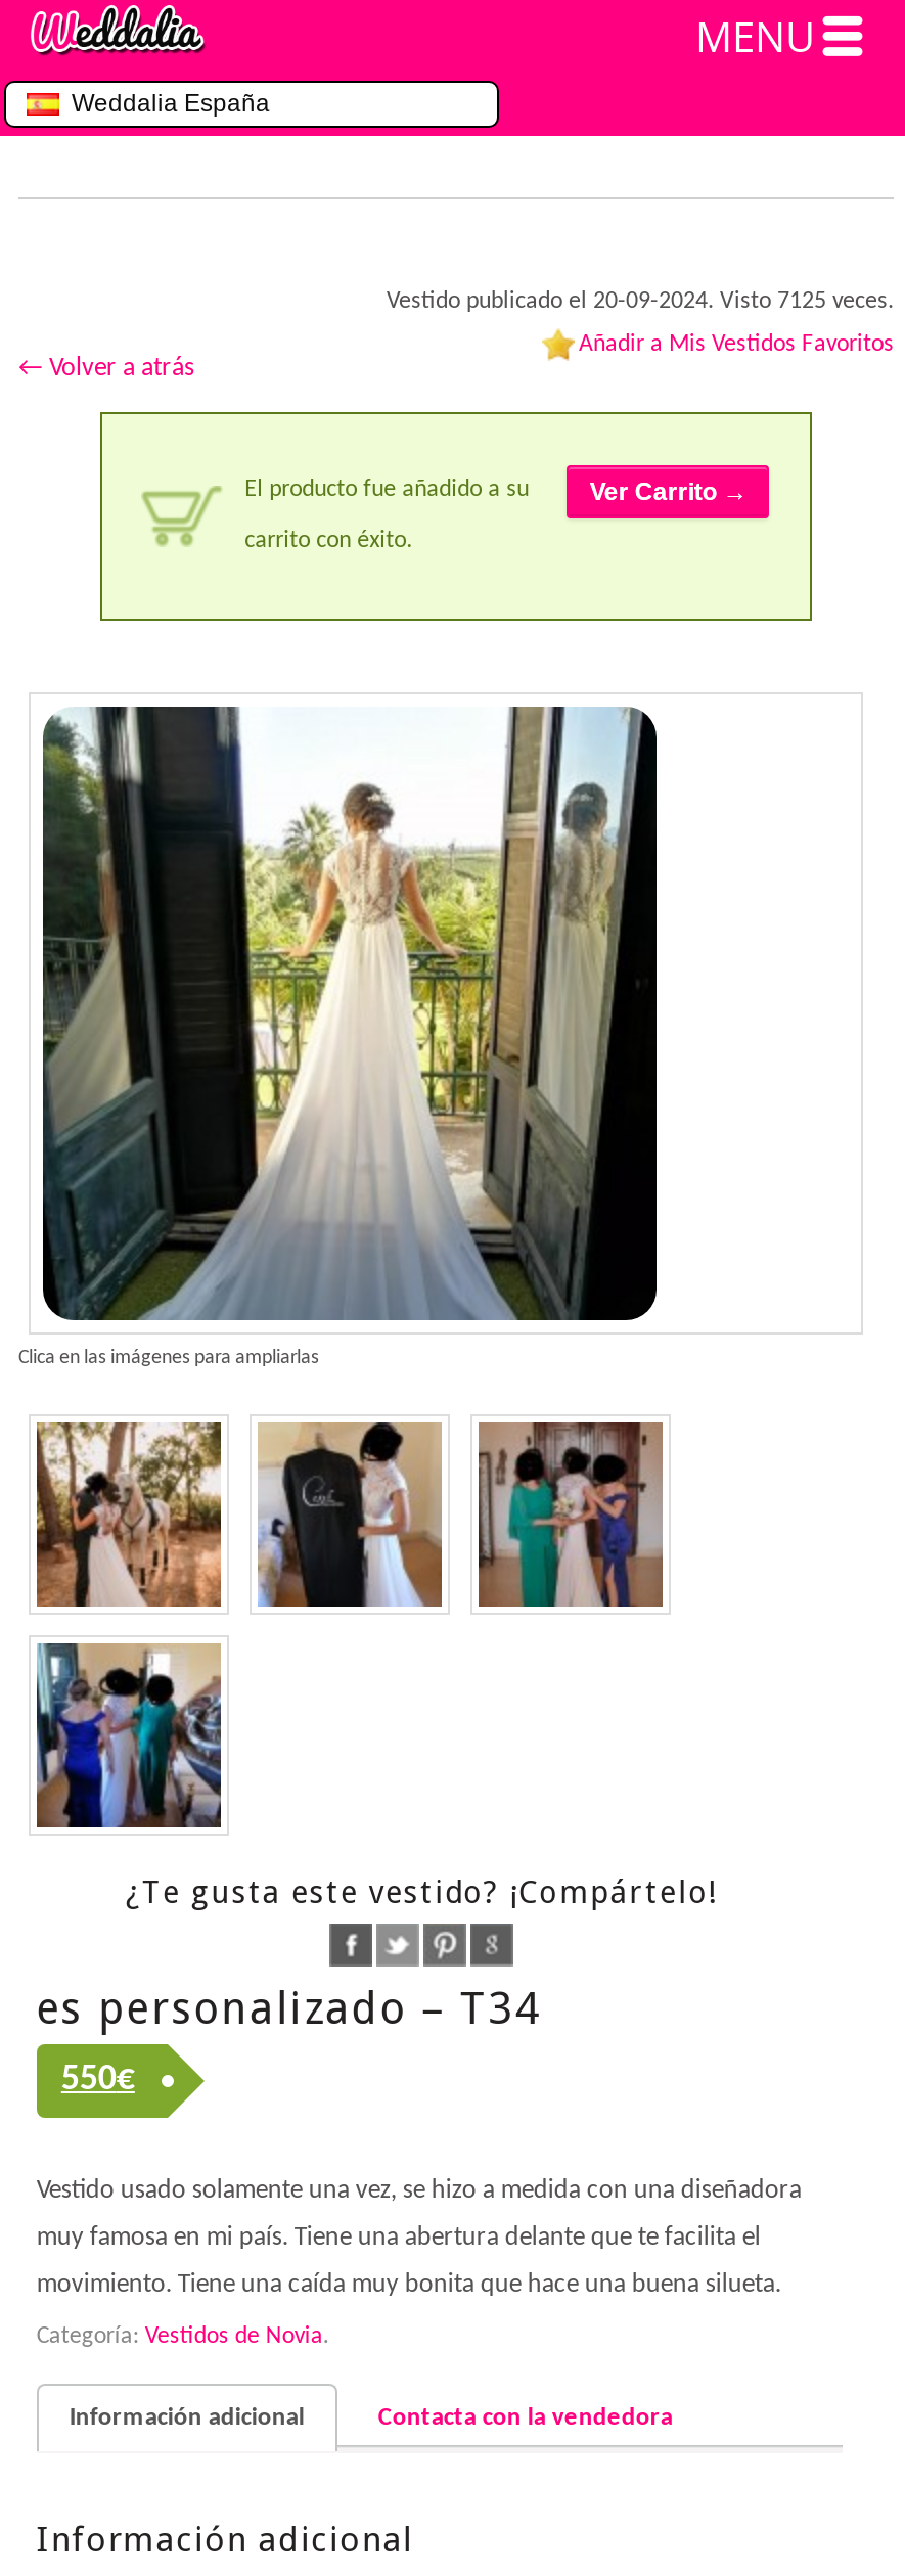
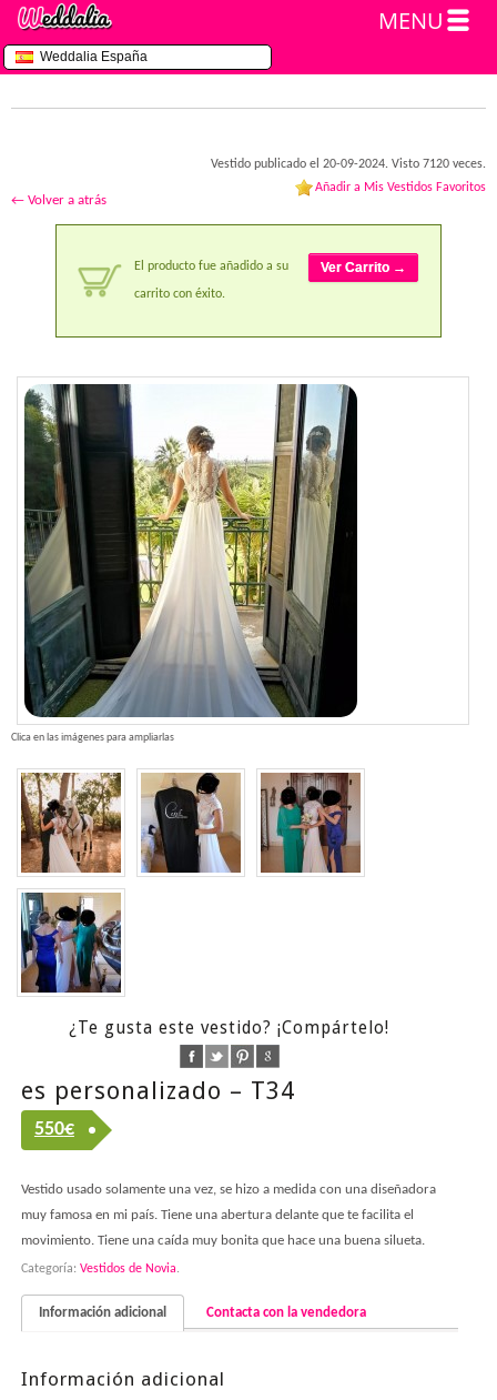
[387,289,894,314] Vestido publicado el 20-09-2024. Visto 7125 veces. -> [211,158,486,171] Vestido publicado el 20-09-2024. Visto 7120 veces.

